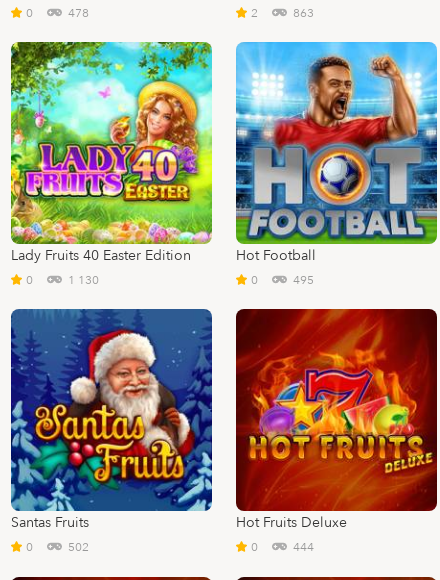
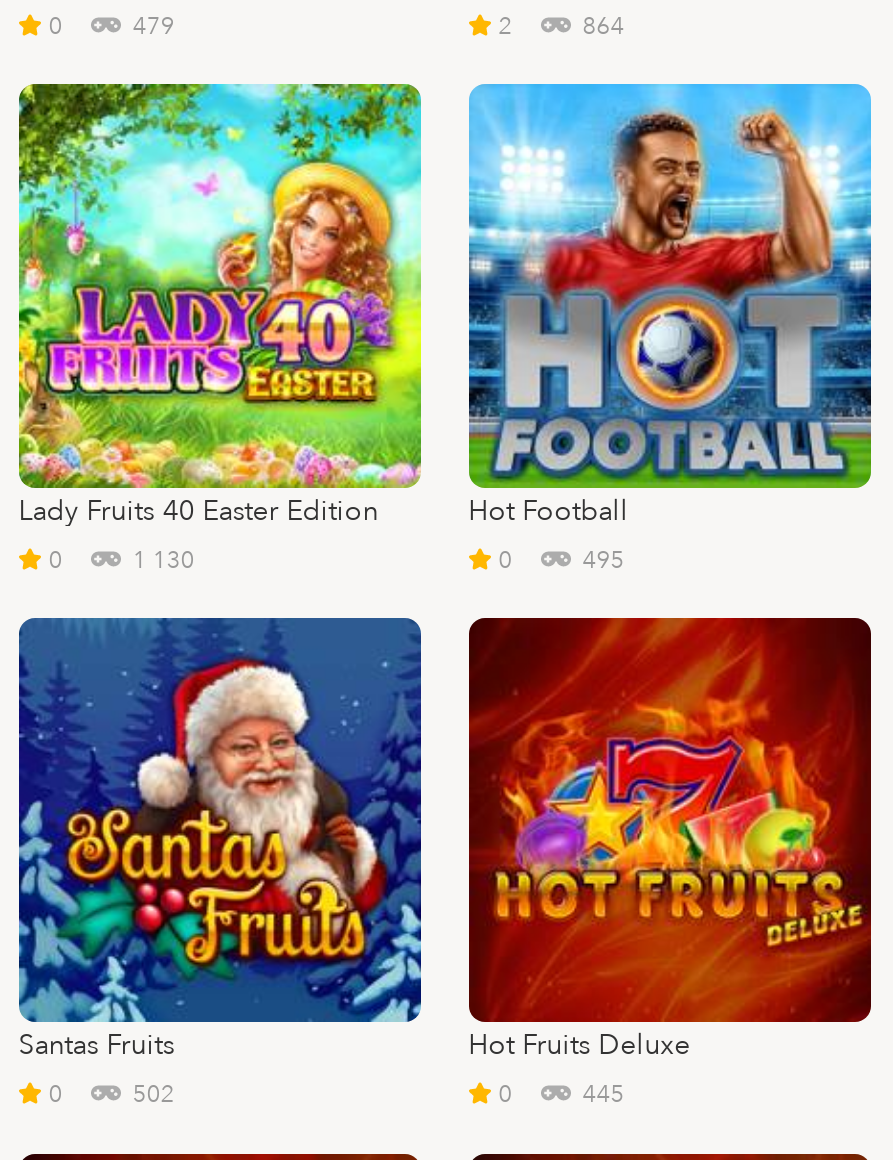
[68,4,89,20] 478 -> [133,9,175,41] 479
[293,4,314,20] 863 -> [582,9,624,41] 864
[293,539,314,555] 444 -> [582,1078,624,1110] 445

